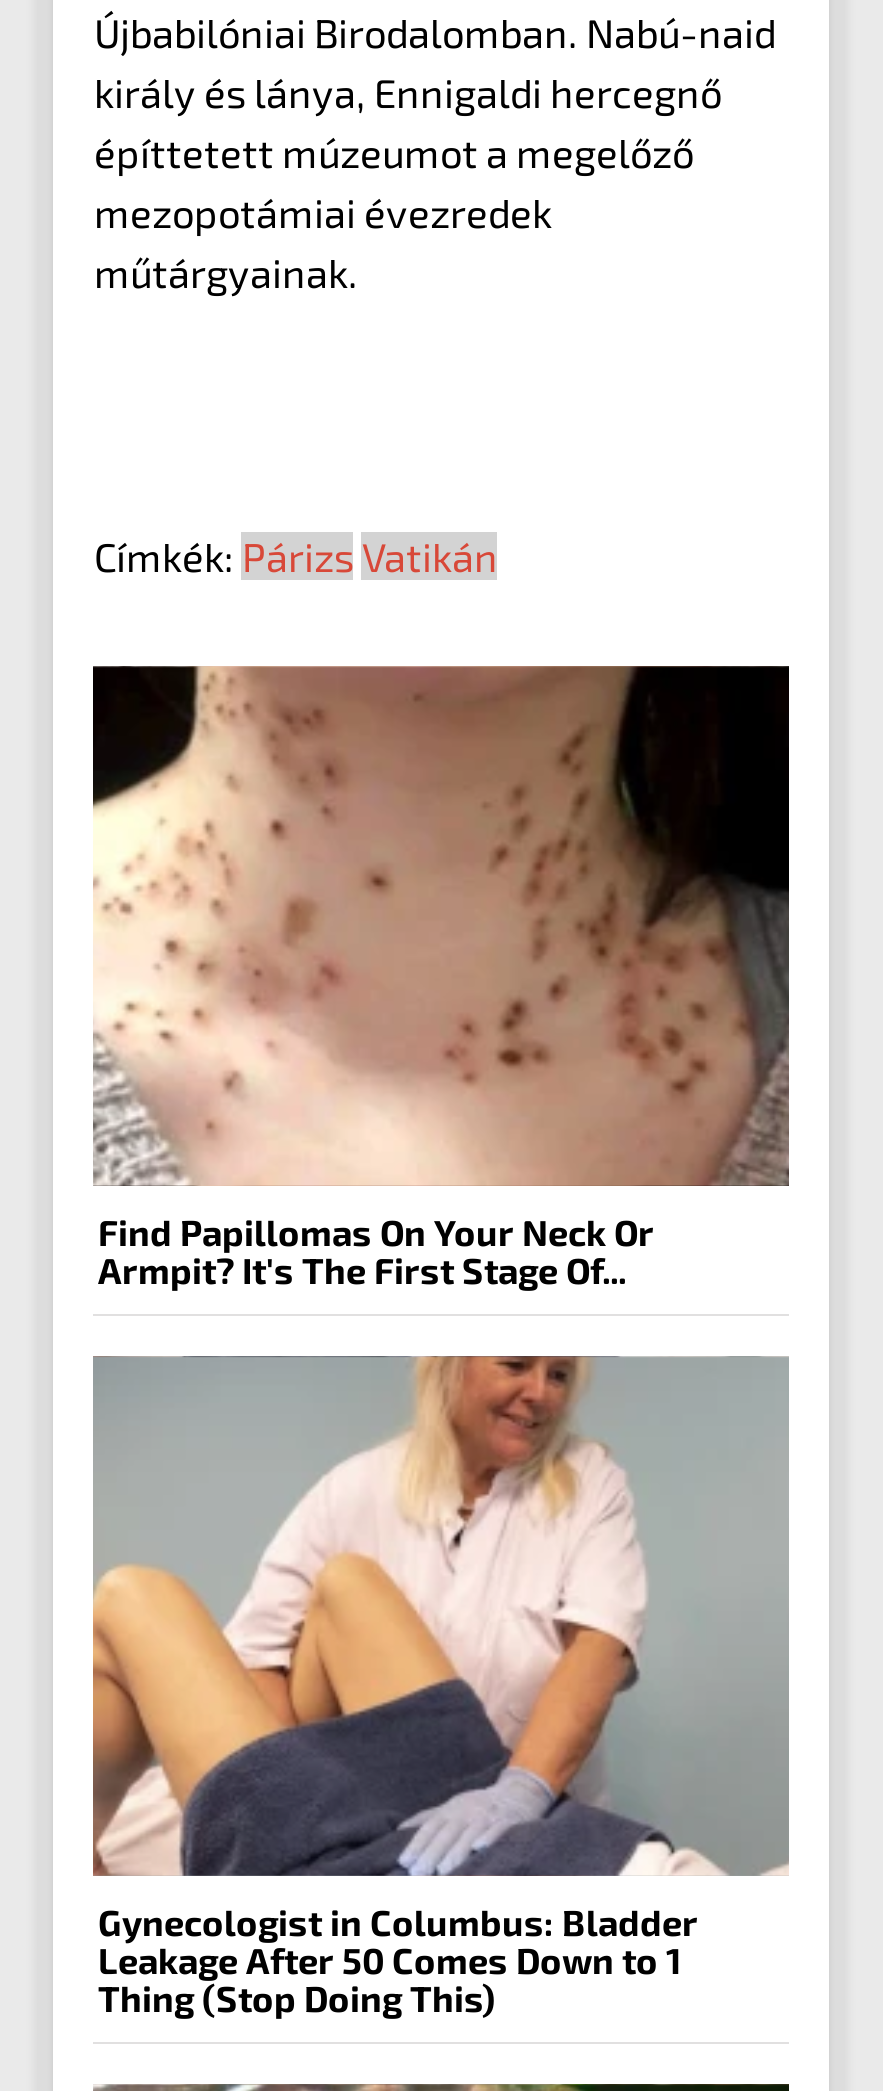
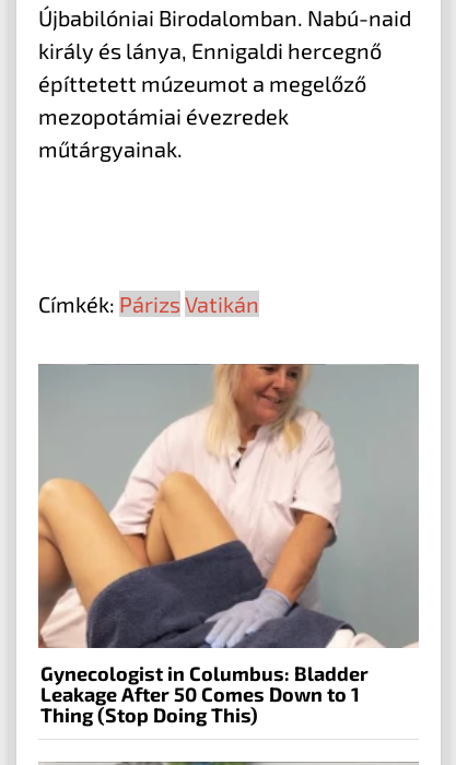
[93,666,791,1292] [image] | Find Papillomas On Your Neck Or | Armpit? It's The First Stage Of... -> none

